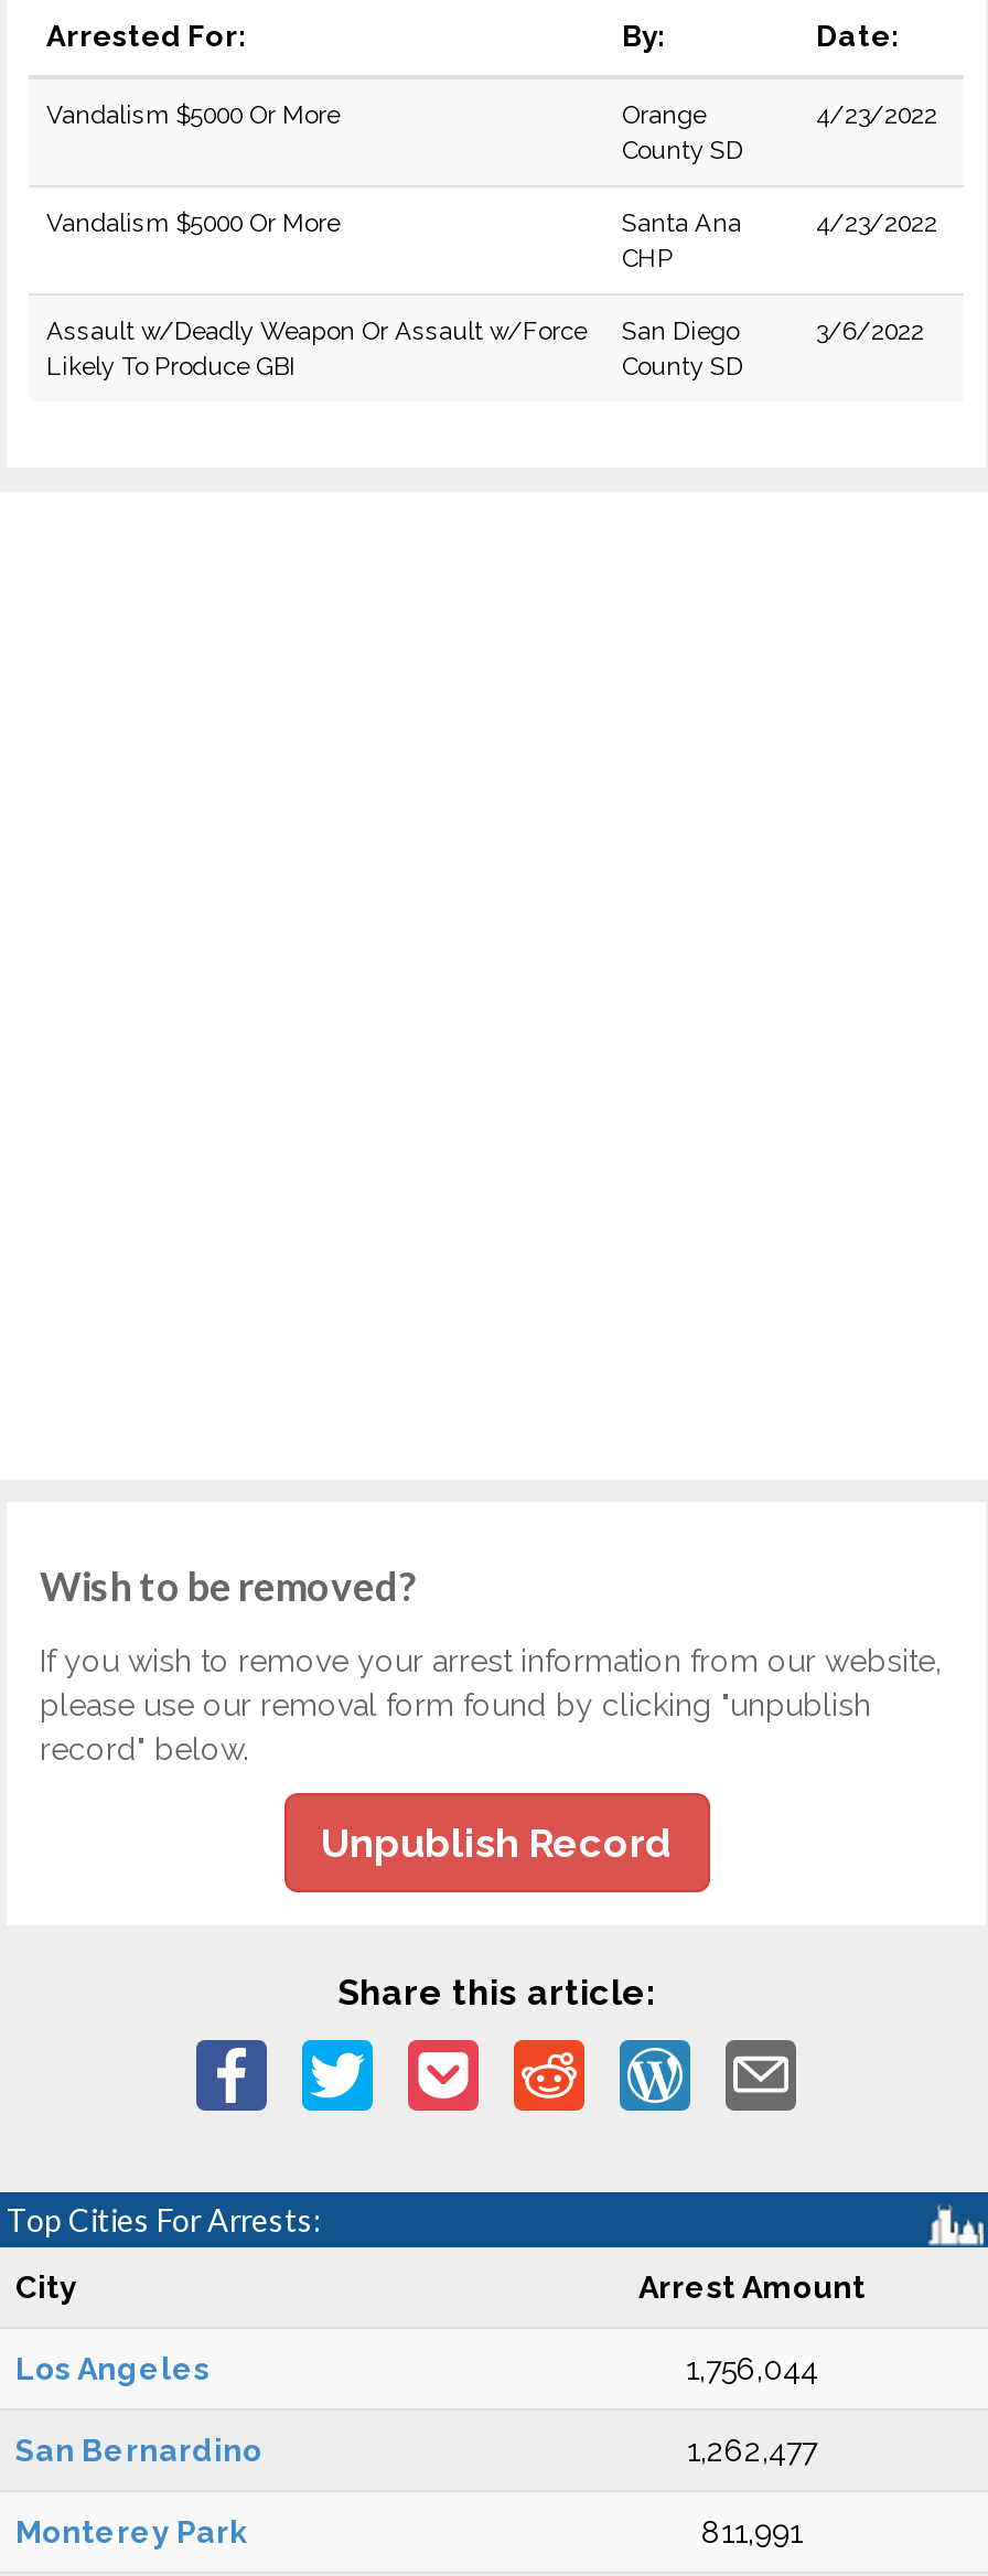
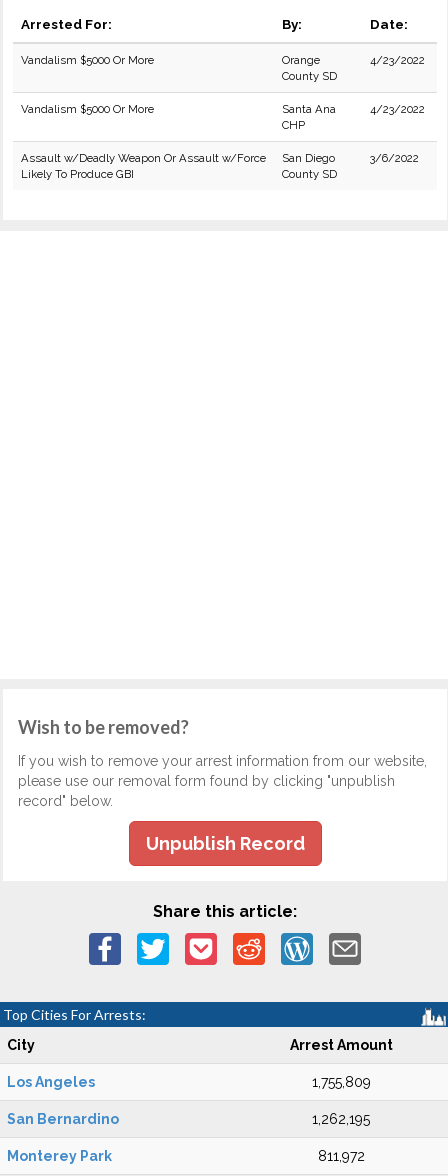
[686,2351,818,2386] 1,756,044 -> [311,1074,370,1090] 1,755,809
[687,2433,817,2468] 1,262,477 -> [312,1111,370,1127] 1,262,195
[701,2514,803,2550] 811,991 -> [317,1148,364,1164] 811,972

